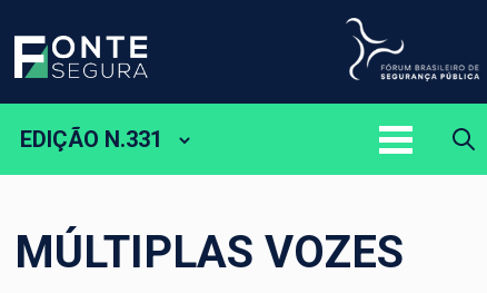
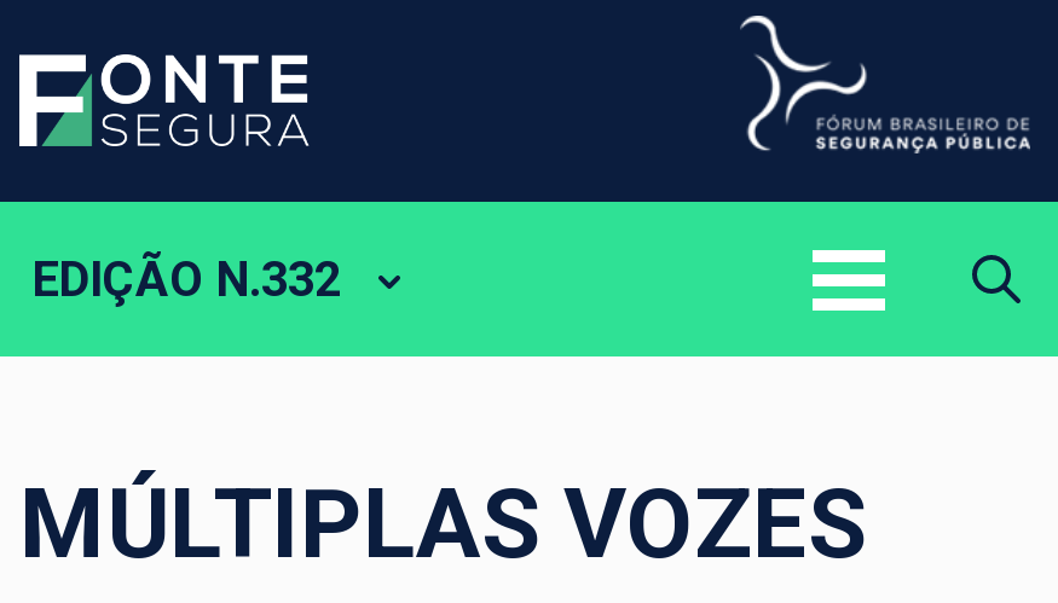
[20,126,162,153] EDIÇÃO N.331 -> [31,251,341,309] EDIÇÃO N.332

